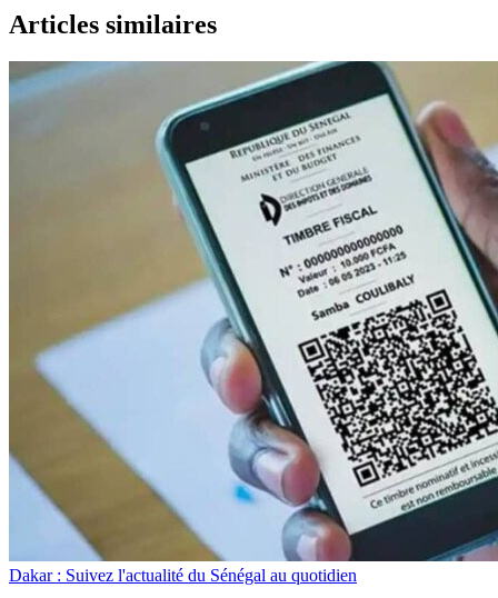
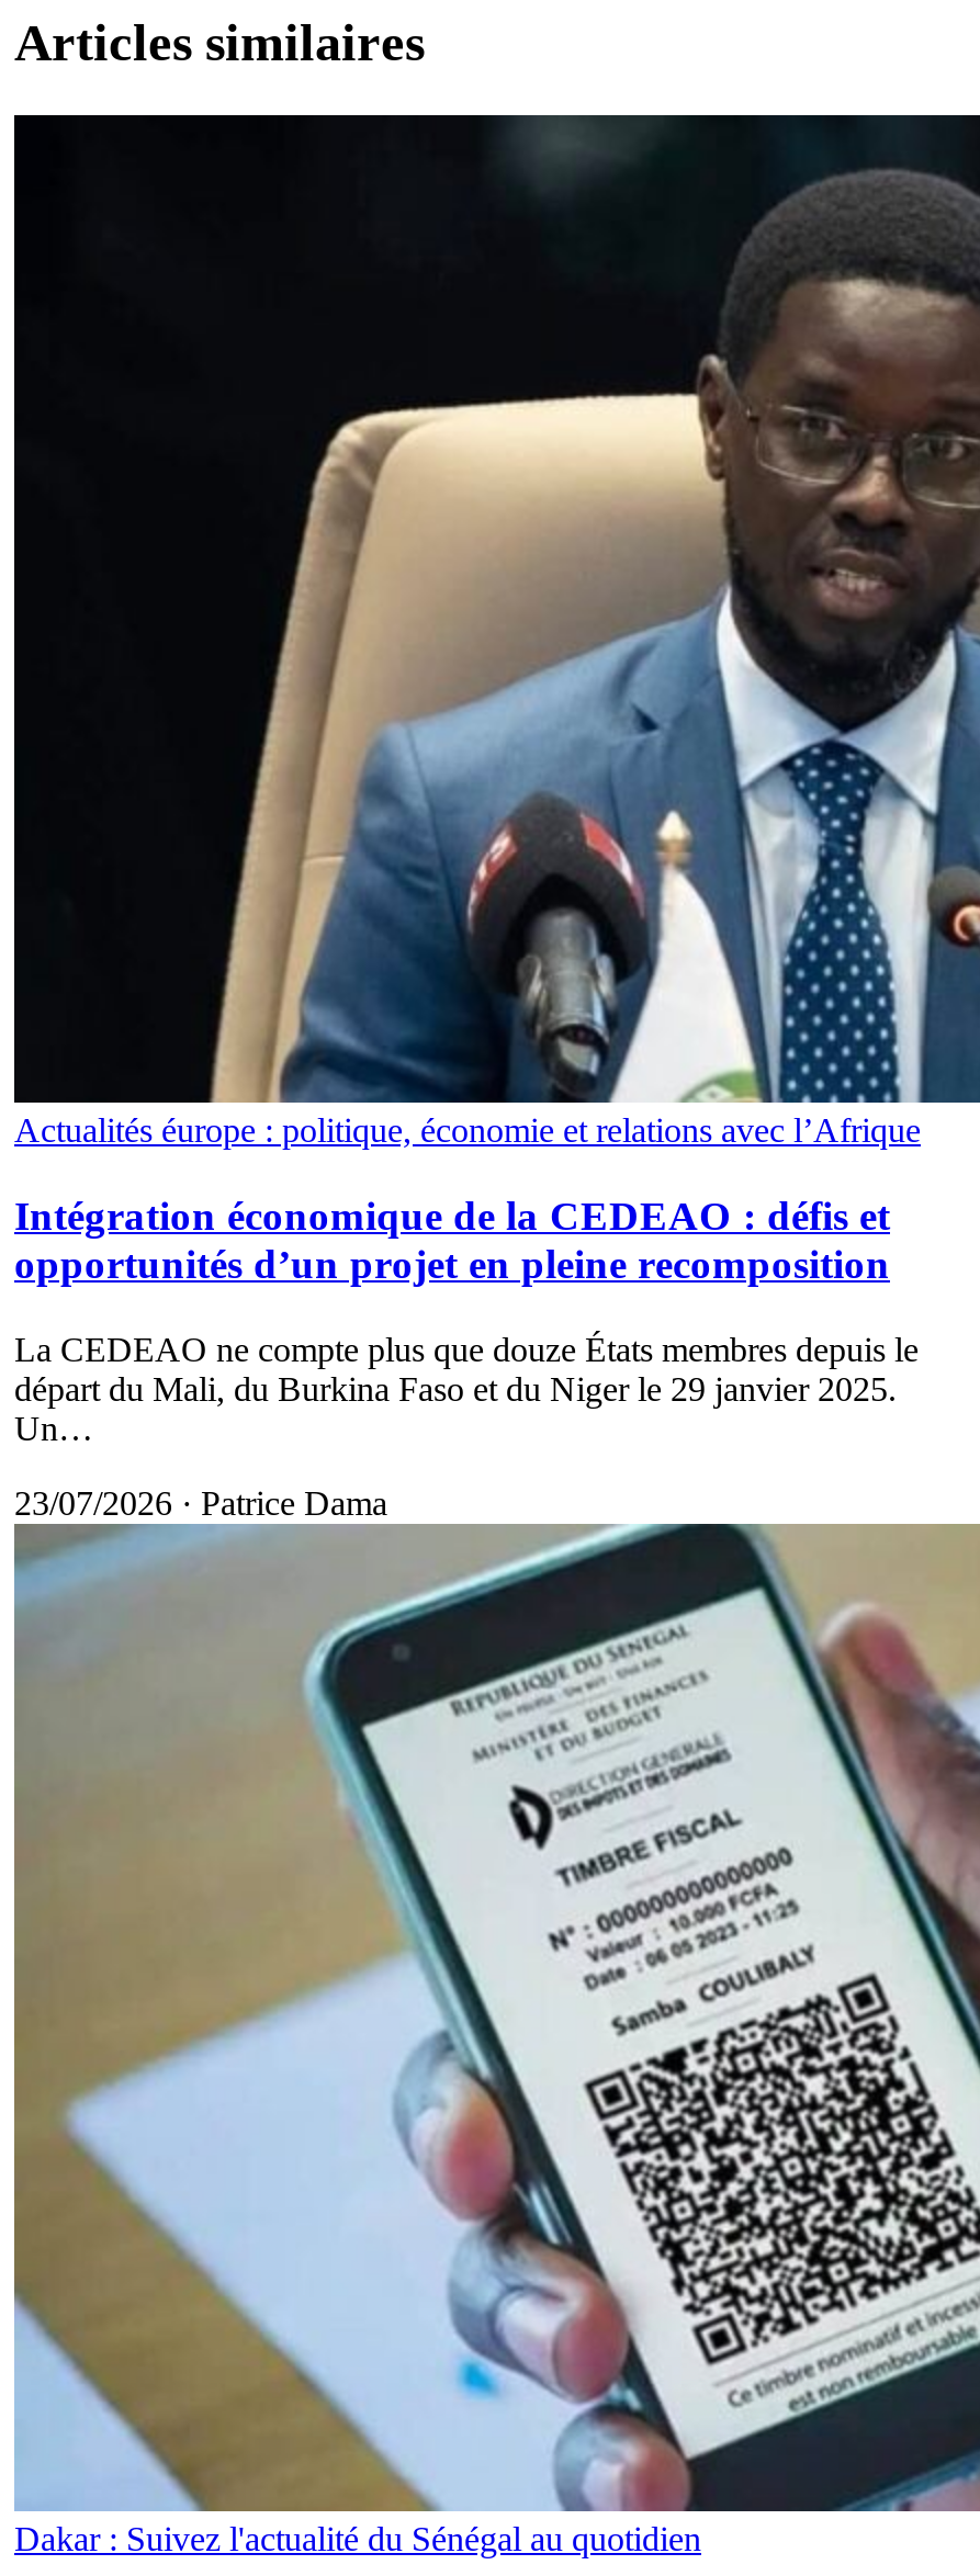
none -> [12,113,973,1521] [image] | Actualités éurope : politique, économie et relations avec l’Afrique | Intégration économique de la CEDEAO : défis et | opportunités d’un projet en pleine recomposition | La CEDEAO ne compte plus que douze États membres depuis le | départ du Mali, du Burkina Faso et du Niger le 29 janvier 2025. | Un… | 23/07/2026 · Patrice Dama

